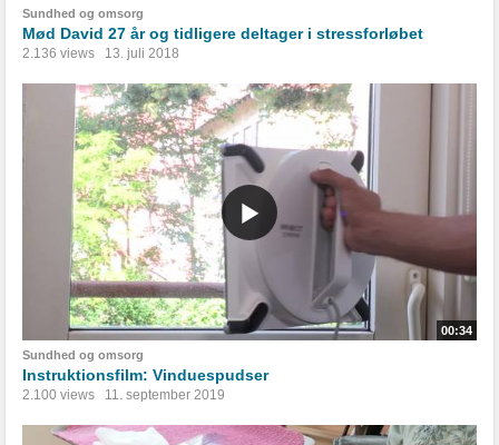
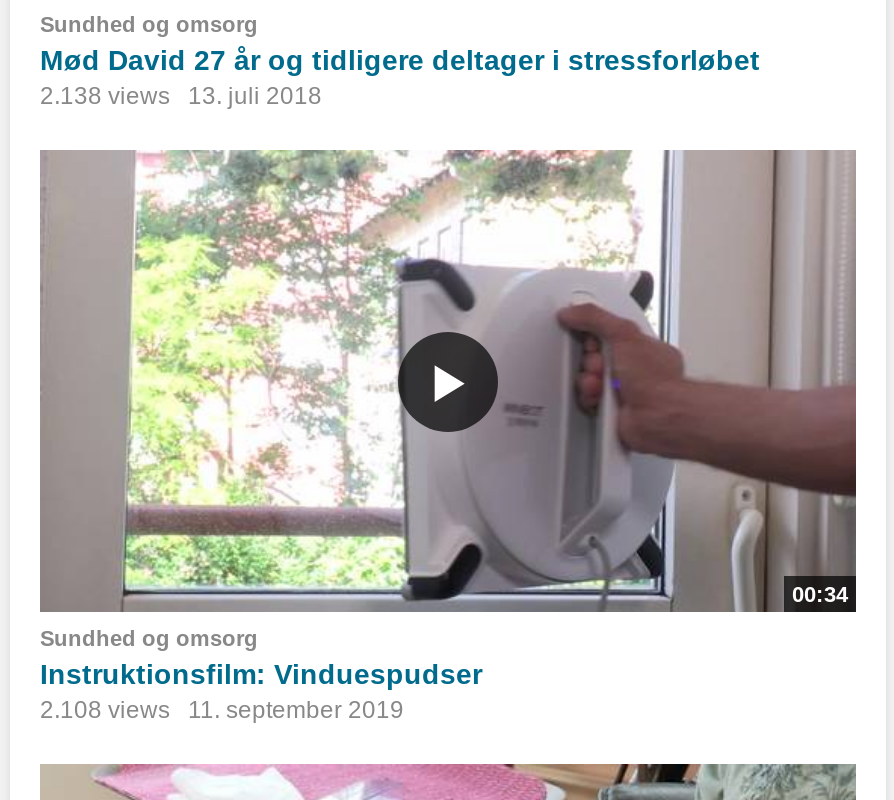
[22,46,179,61] 2.136 views 13. juli 2018 -> [40,82,322,110] 2.138 views 13. juli 2018
[22,387,225,403] 2.100 views 11. september 2019 -> [40,696,404,724] 2.108 views 11. september 2019

